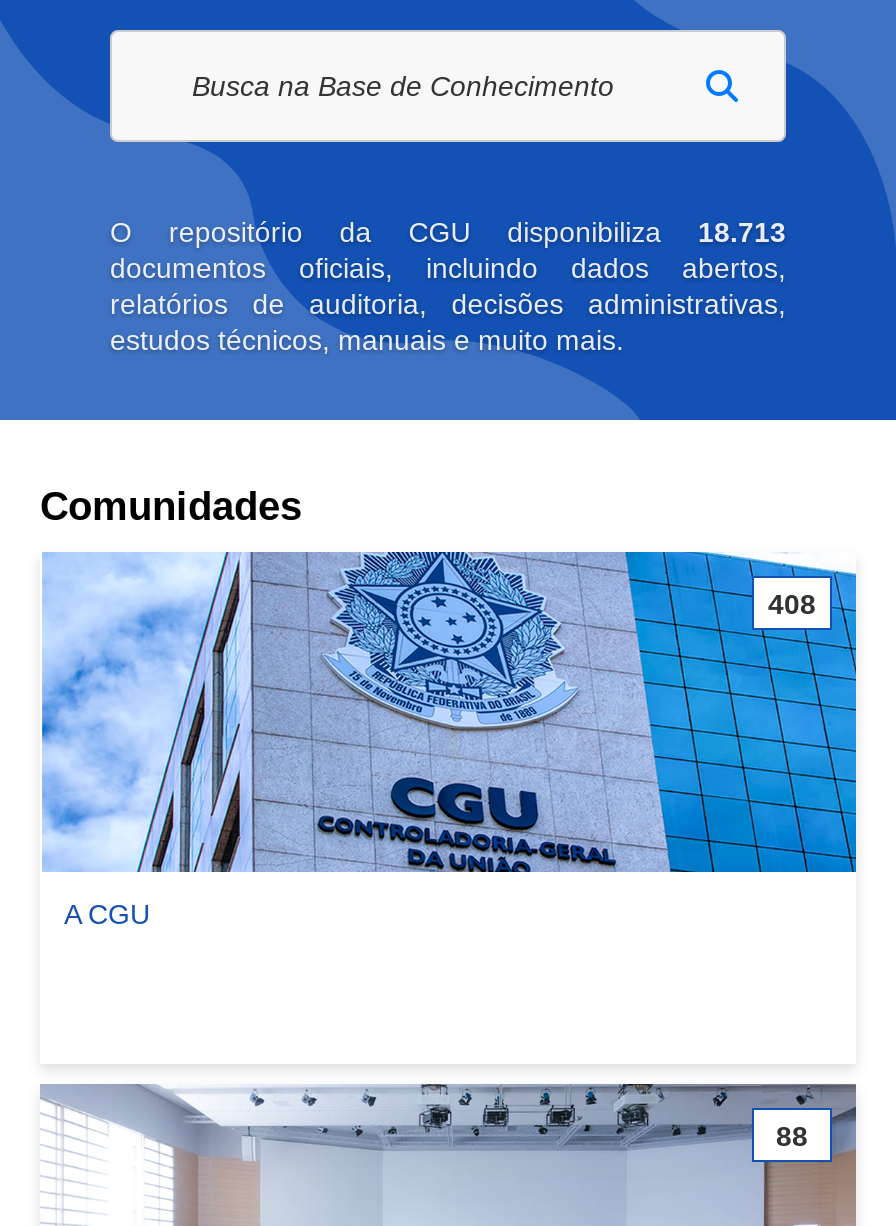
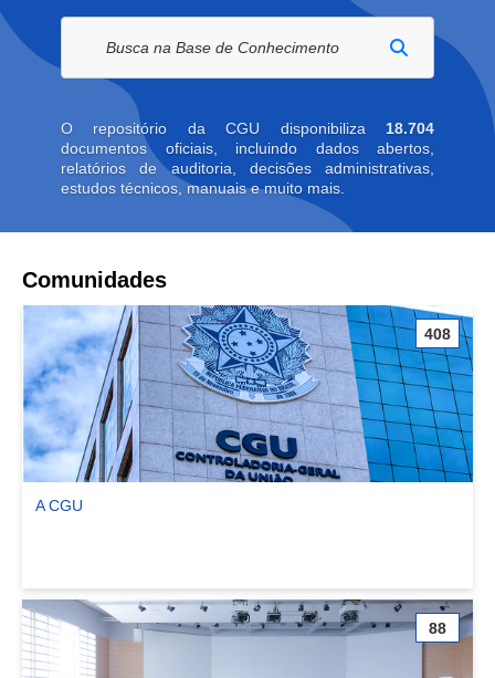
[110,216,786,248] O repositório da CGU disponibiliza 18.713 -> [61,119,434,137] O repositório da CGU disponibiliza 18.704

